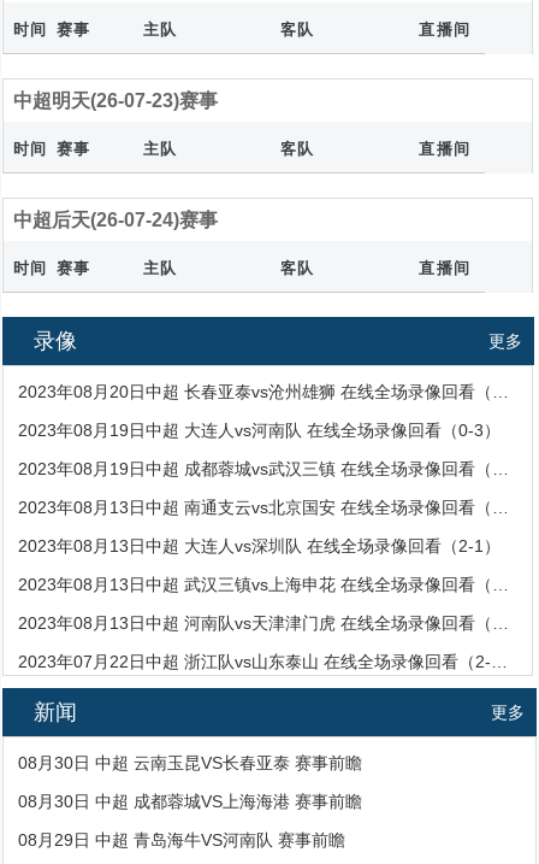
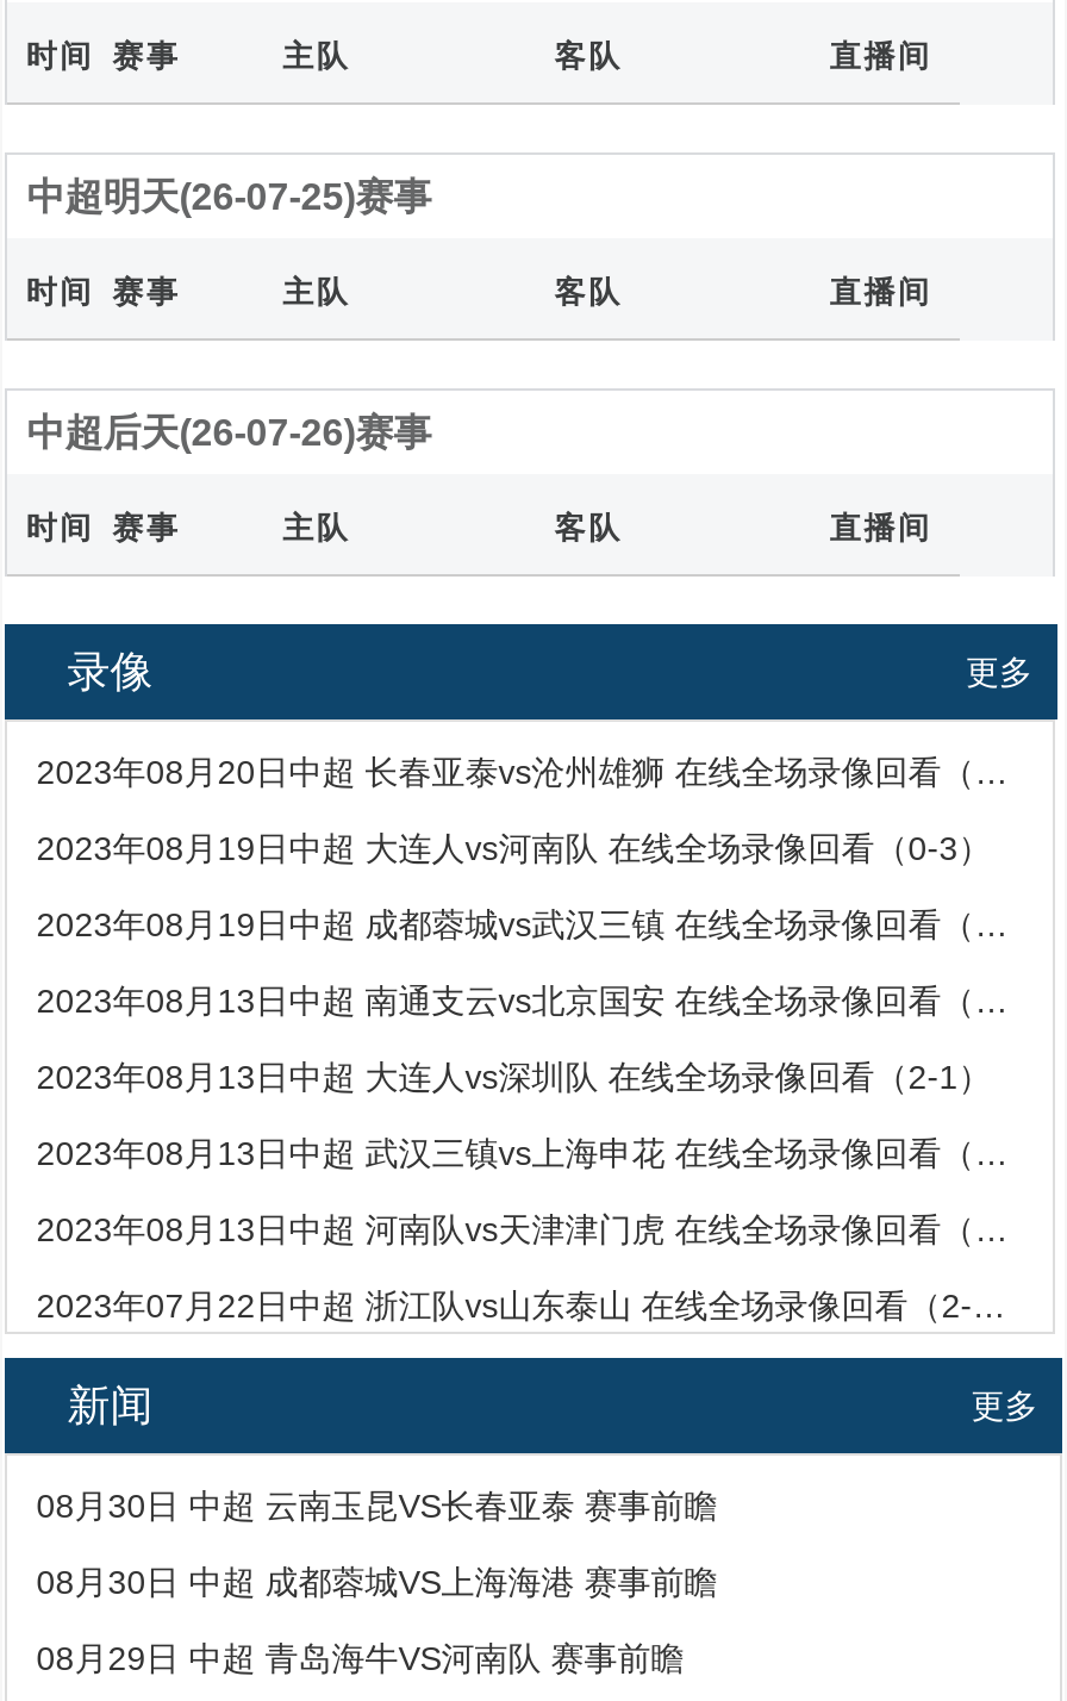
[13,90,218,111] 中超明天(26-07-23)赛事 -> [27,176,432,217] 中超明天(26-07-25)赛事
[13,210,218,230] 中超后天(26-07-24)赛事 -> [27,412,432,453] 中超后天(26-07-26)赛事

